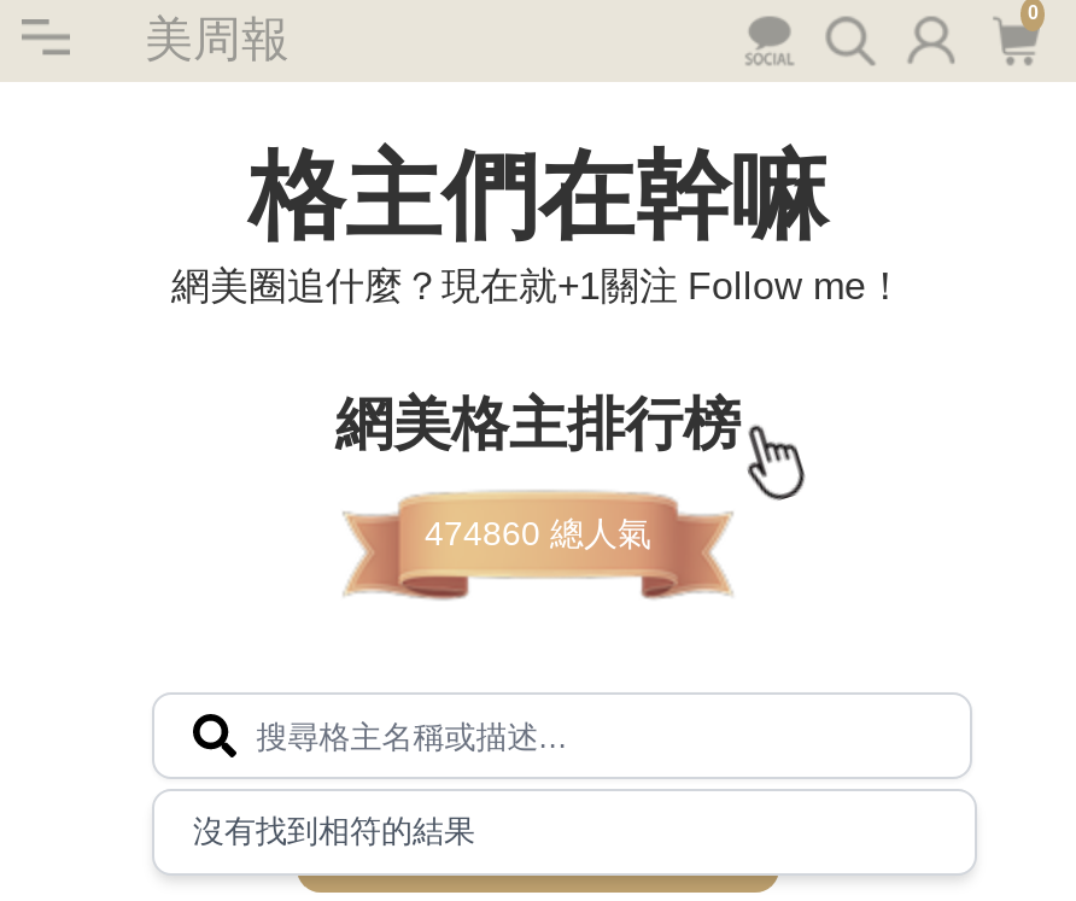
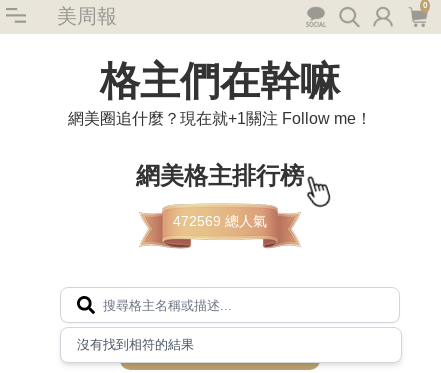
[425,514,651,552] 474860 總人氣 -> [173,213,267,229] 472569 總人氣

